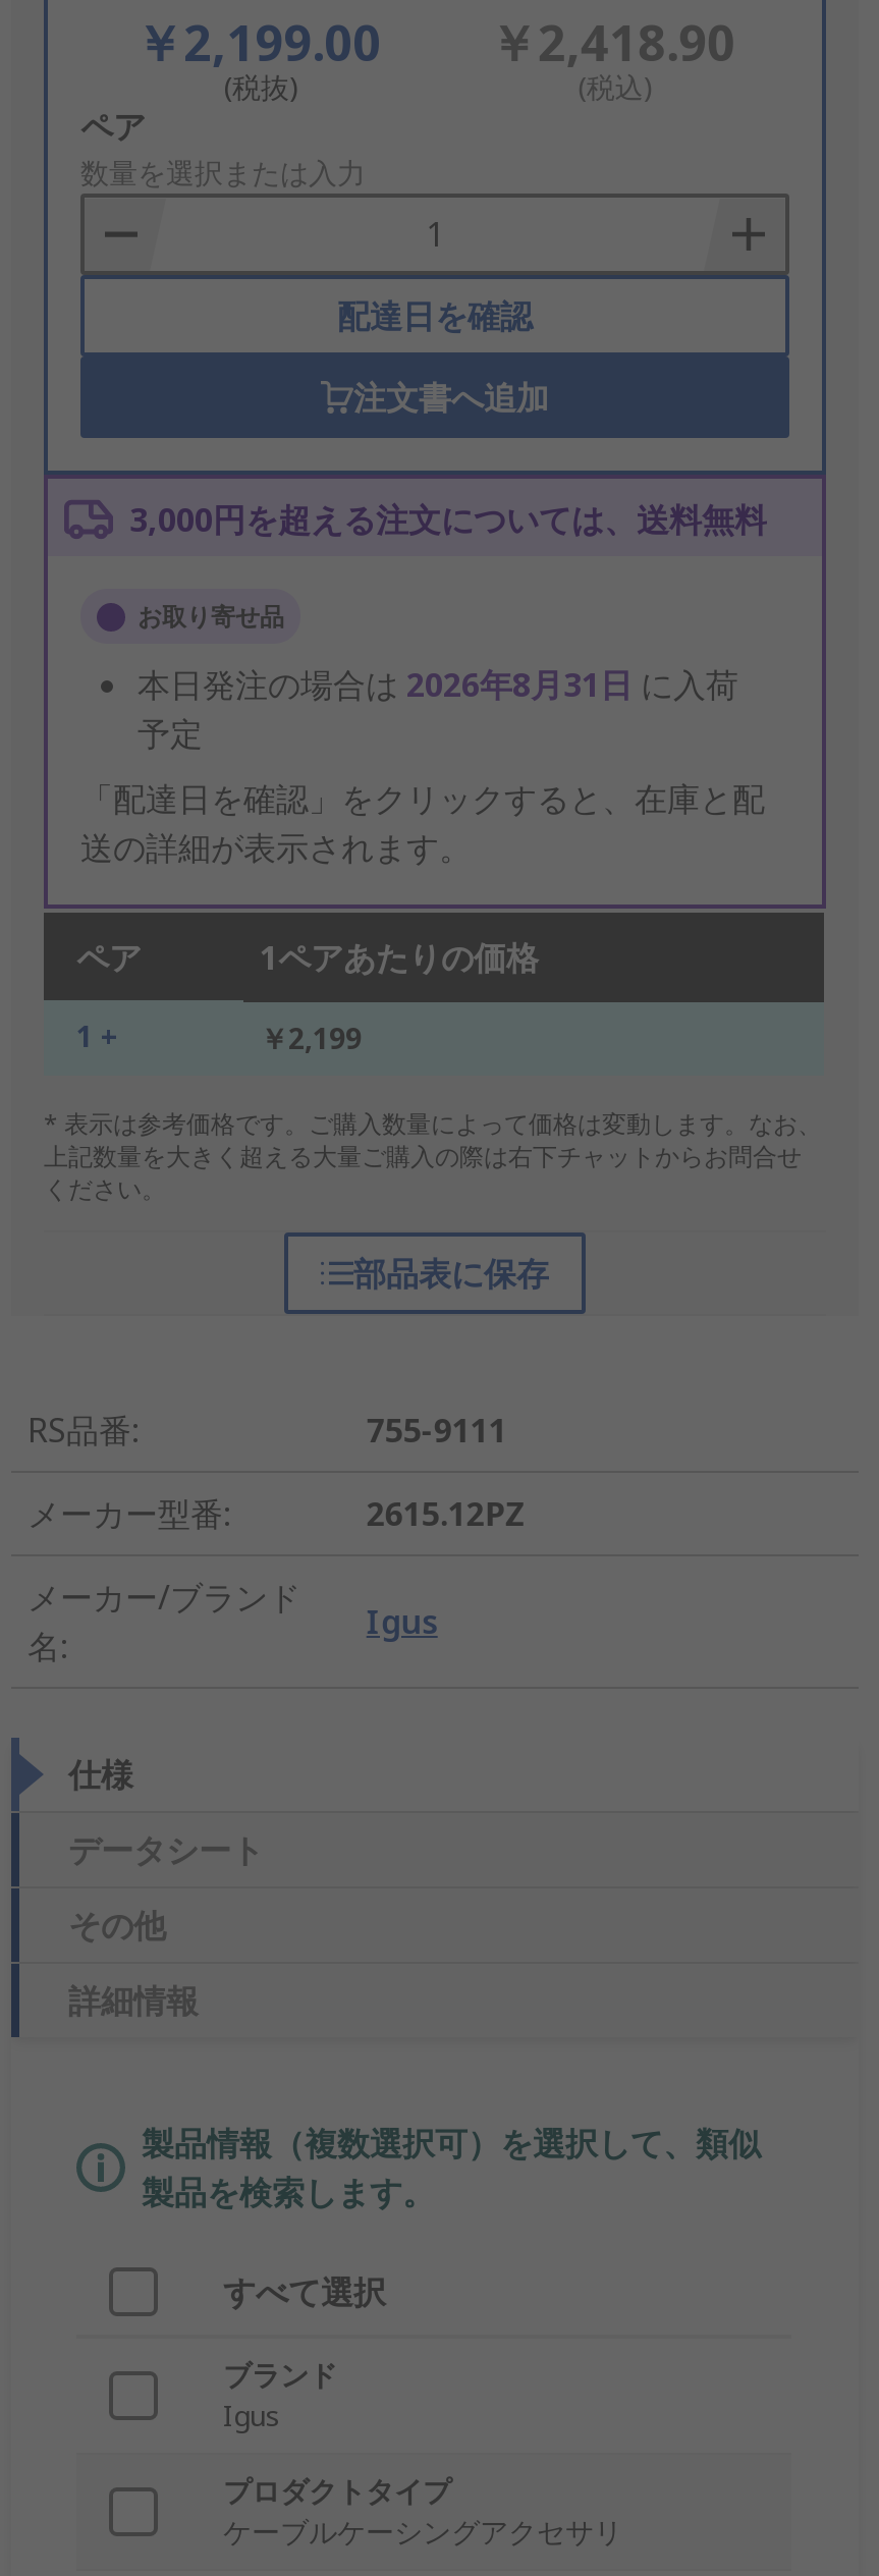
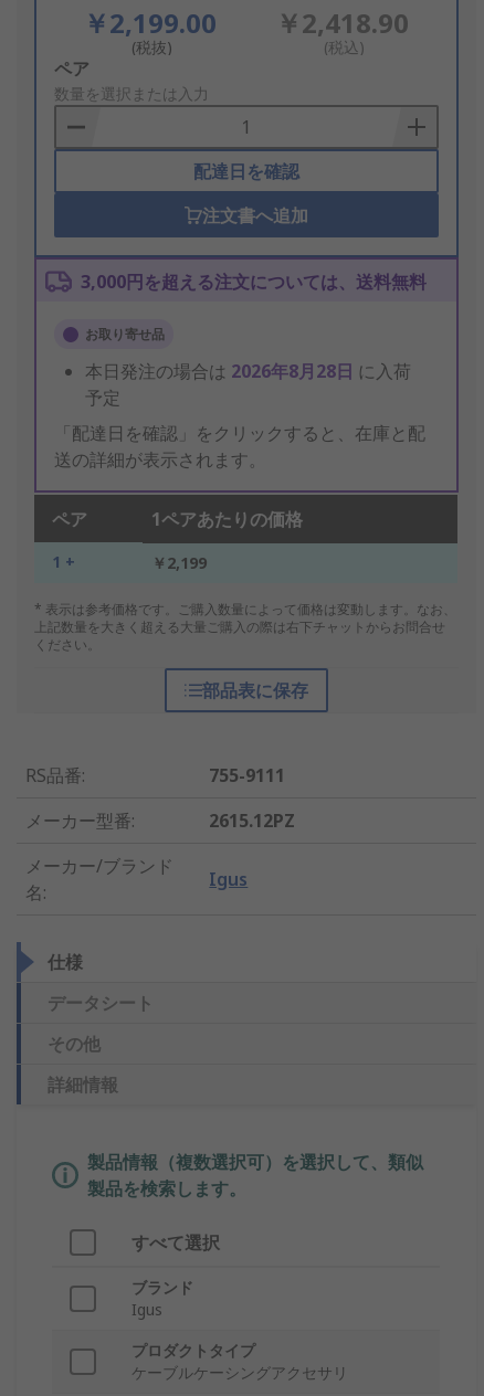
[138,663,738,708] 本日発注の場合は2026年8月31日に入荷 -> [85,359,411,384] 本日発注の場合は2026年8月28日に入荷

